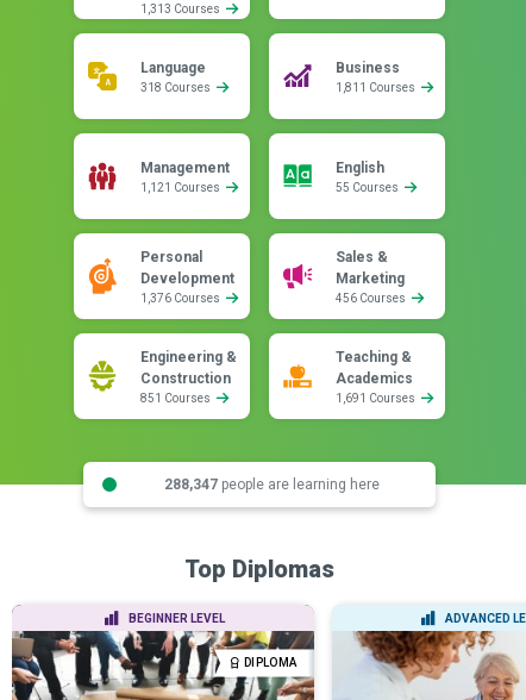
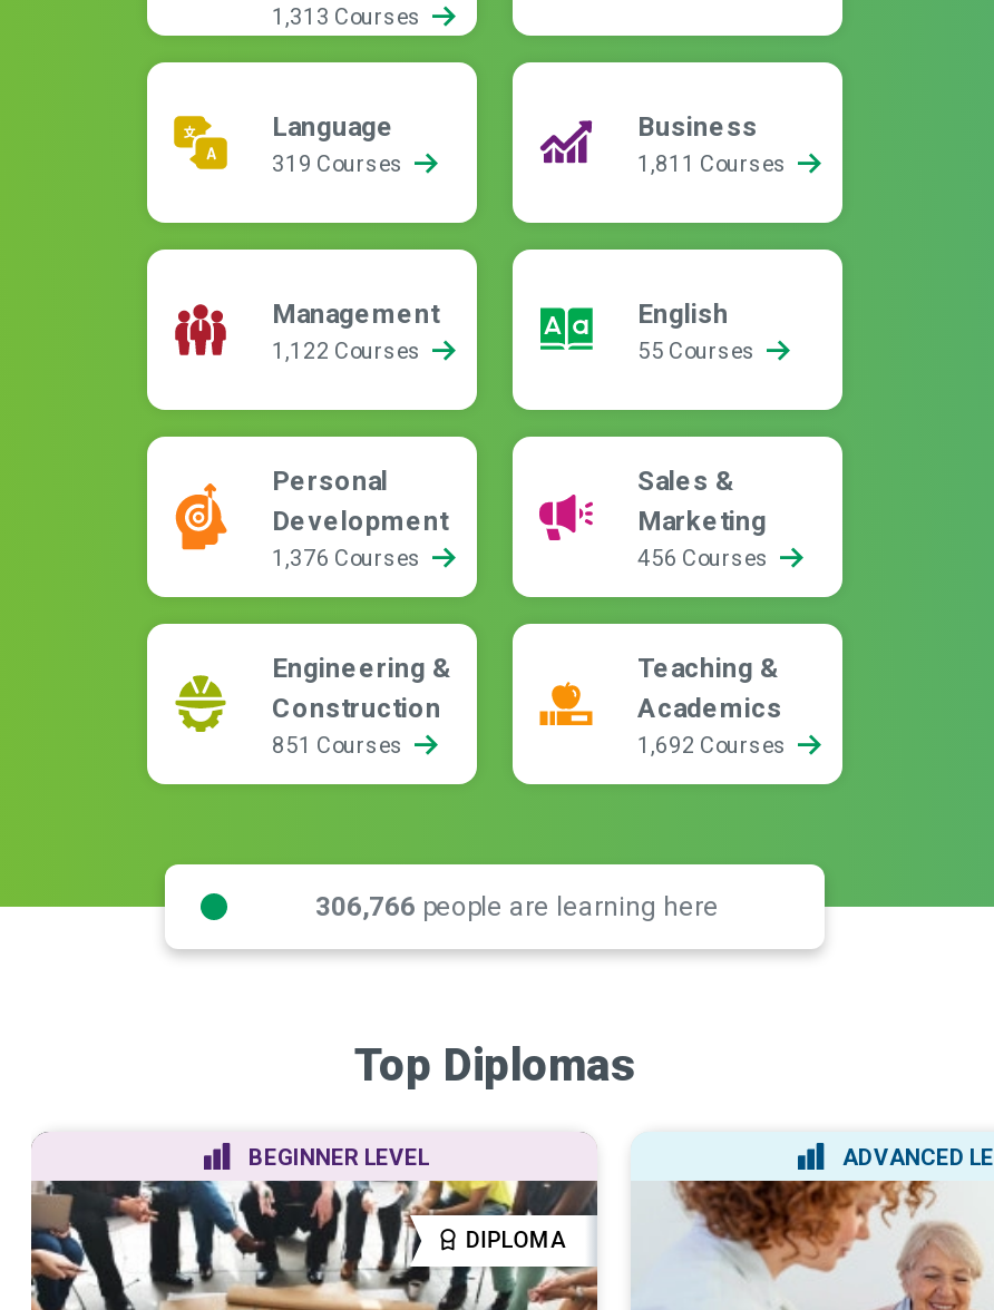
[140,81,213,94] 318 Courses -> [272,151,408,176] 319 Courses
[140,181,223,194] 1,121 Courses -> [272,339,426,363] 1,122 Courses
[336,392,418,405] 1,691 Courses -> [637,733,791,757] 1,692 Courses
[164,476,379,492] 288,347 people are learning here -> [315,890,719,921] 306,766 people are learning here

